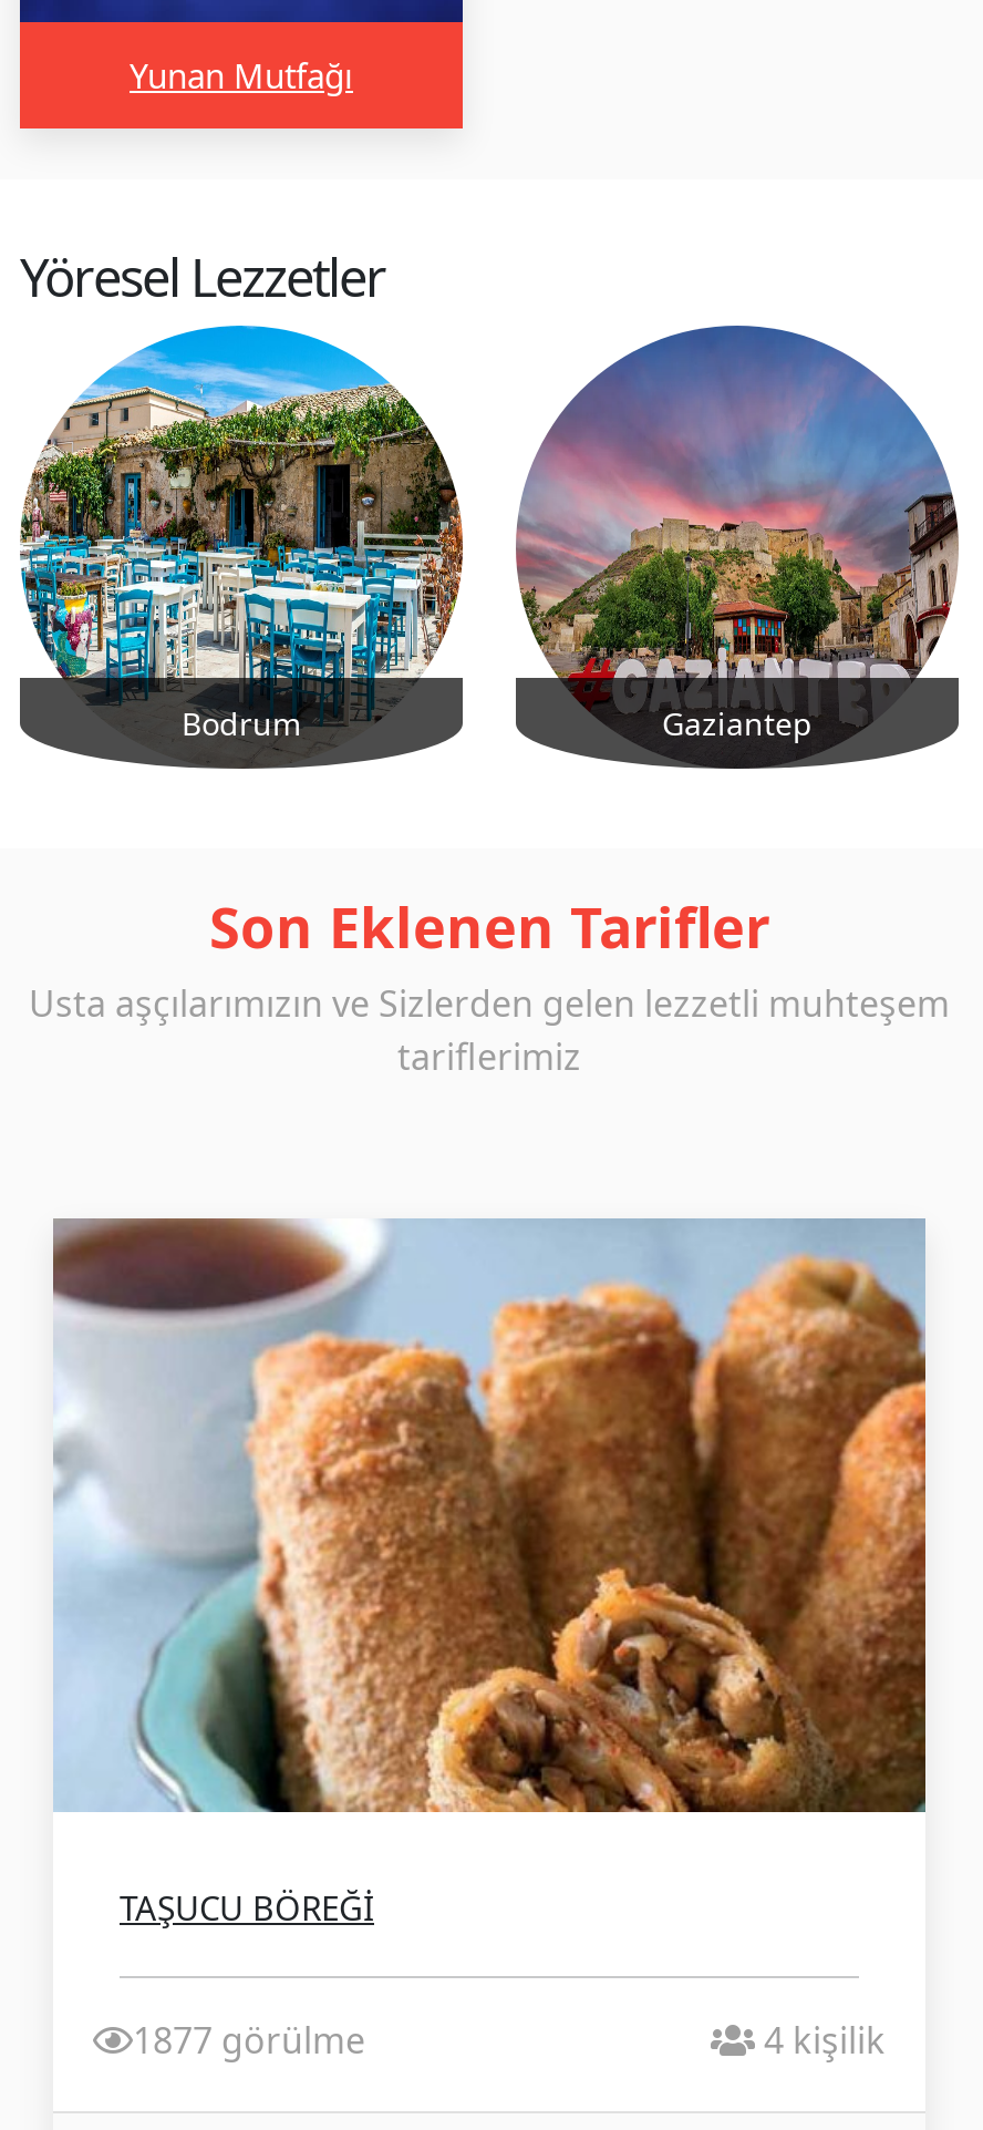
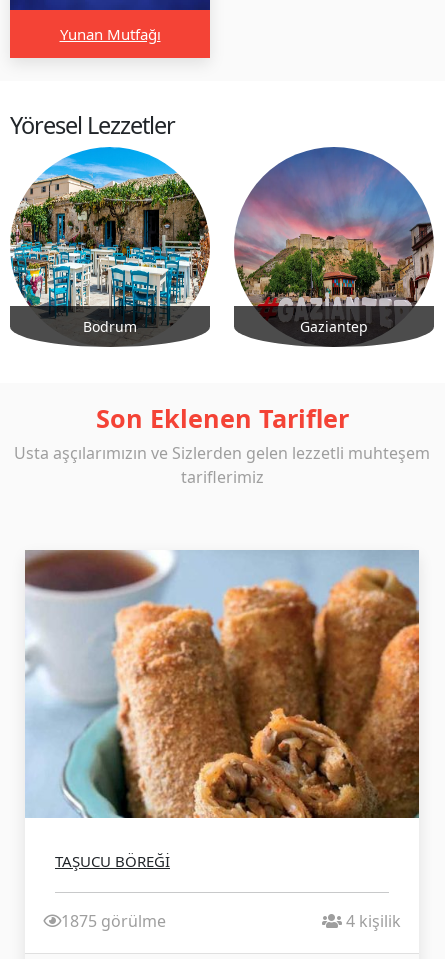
[133,2016,365,2064] 1877 görülme -> [61,910,166,932] 1875 görülme

